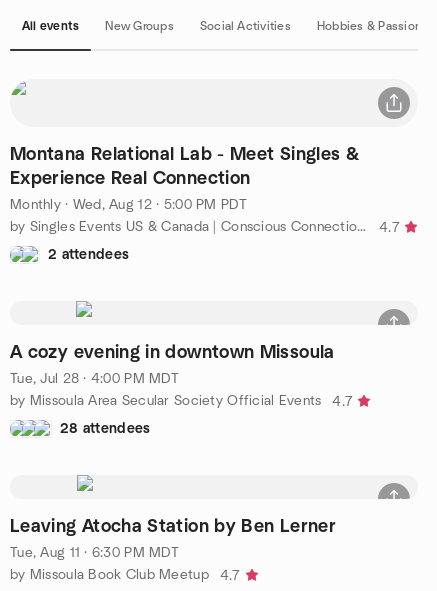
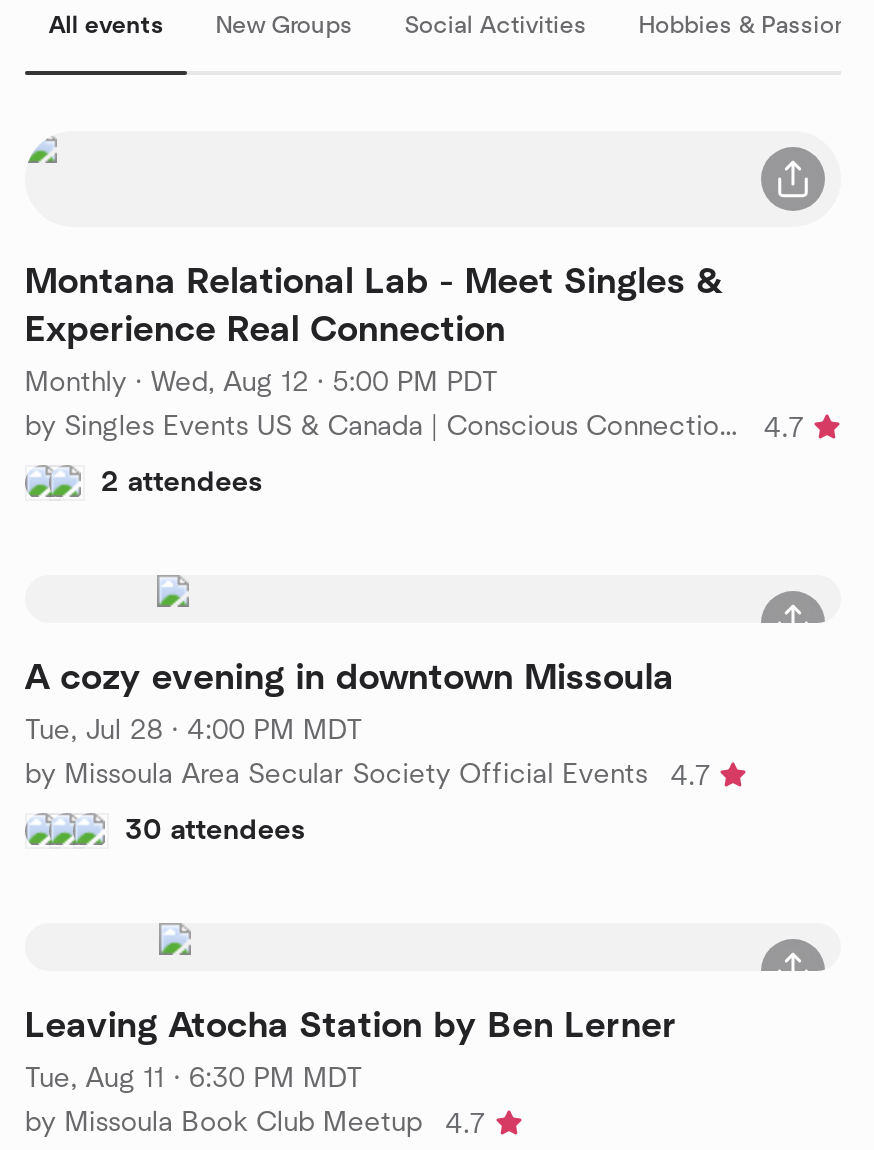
[60,421,150,435] 28 attendees -> [125,816,306,844] 30 attendees

